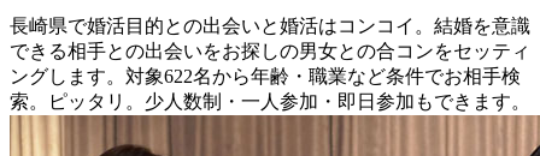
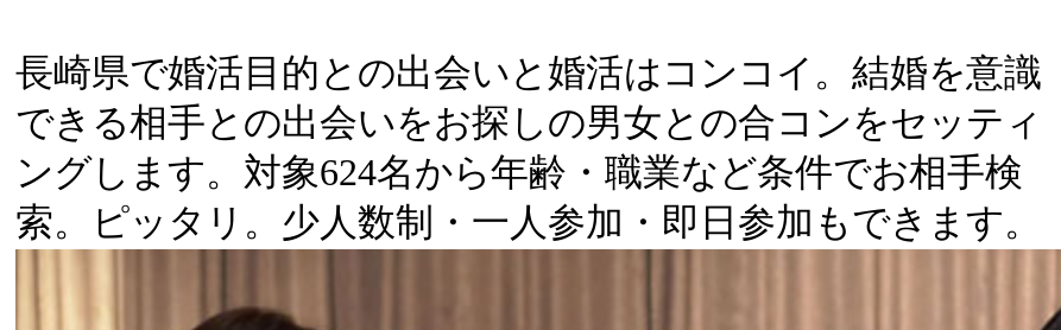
[10,66,521,86] ングします。対象622名から年齢・職業など条件でお相手検 -> [15,152,1023,192] ングします。対象624名から年齢・職業など条件でお相手検

